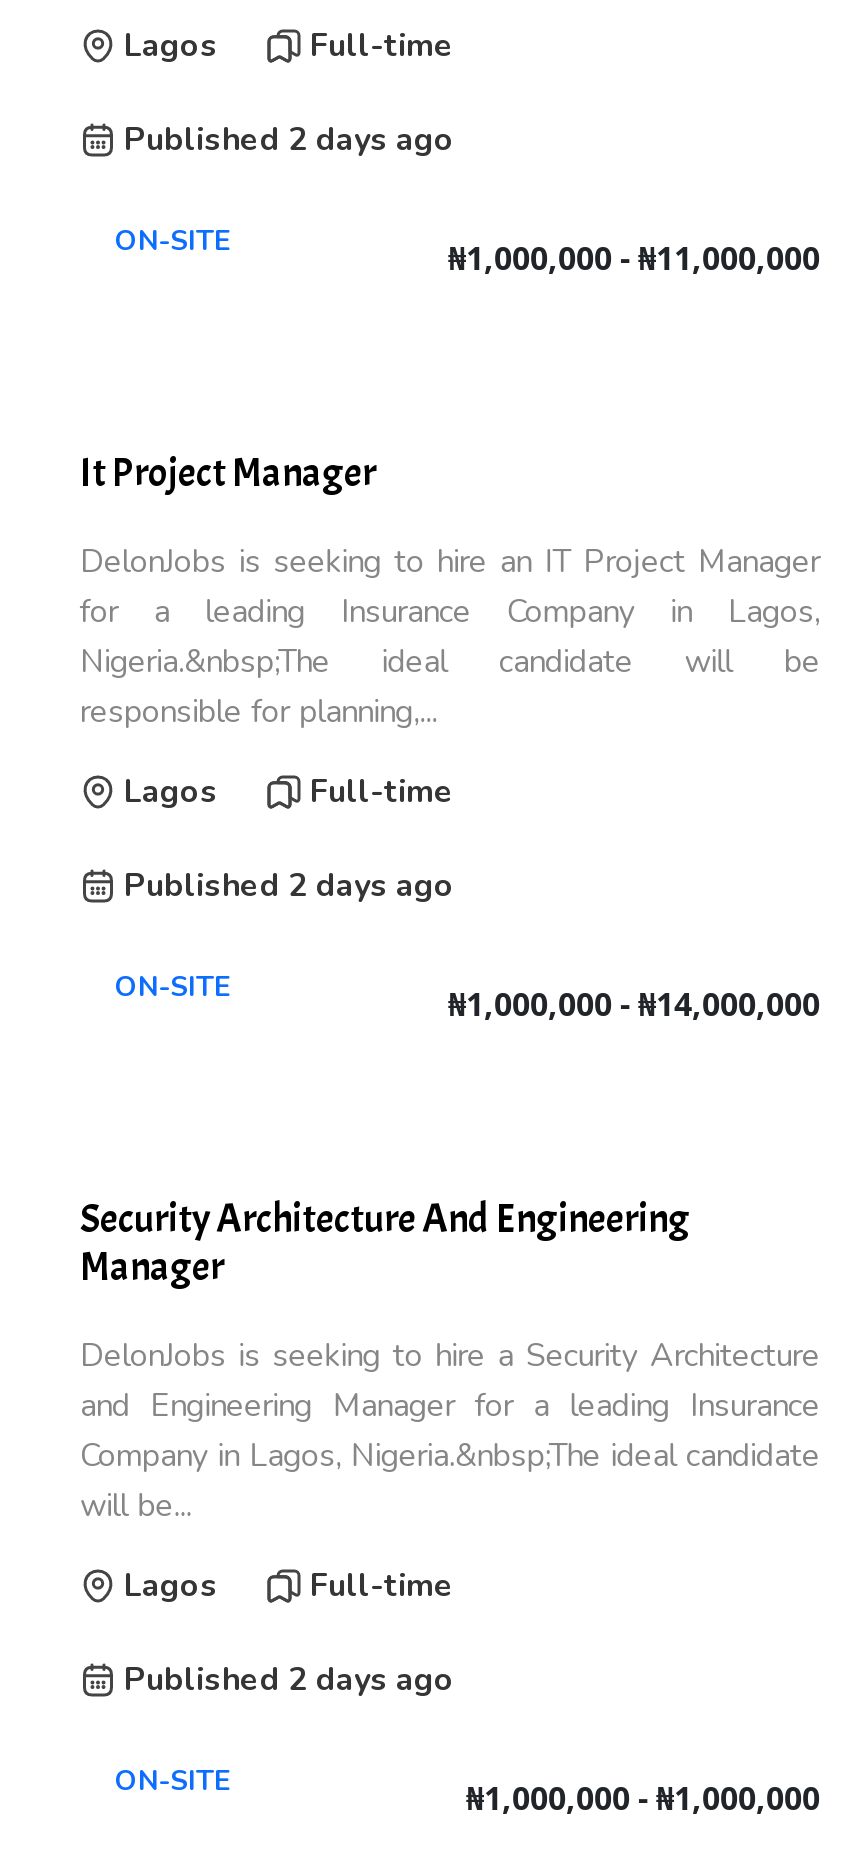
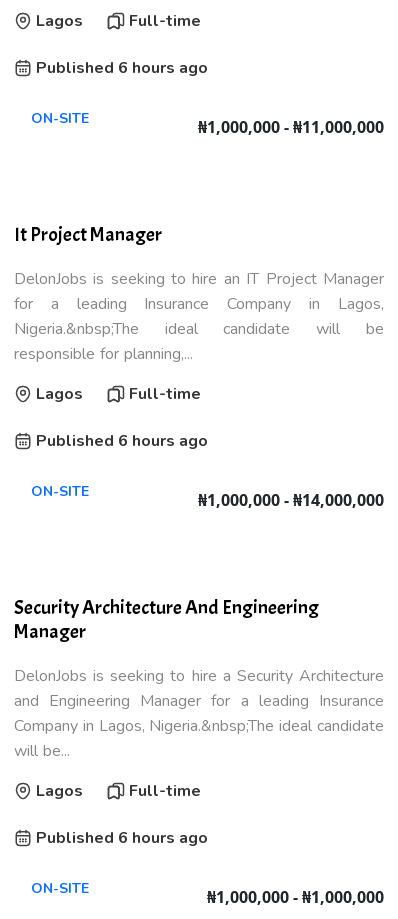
[124,118,454,162] Published 2 days ago -> [36,57,208,79] Published 6 hours ago
[124,864,454,908] Published 2 days ago -> [36,430,208,452] Published 6 hours ago
[124,1658,454,1702] Published 2 days ago -> [36,827,208,849] Published 6 hours ago

